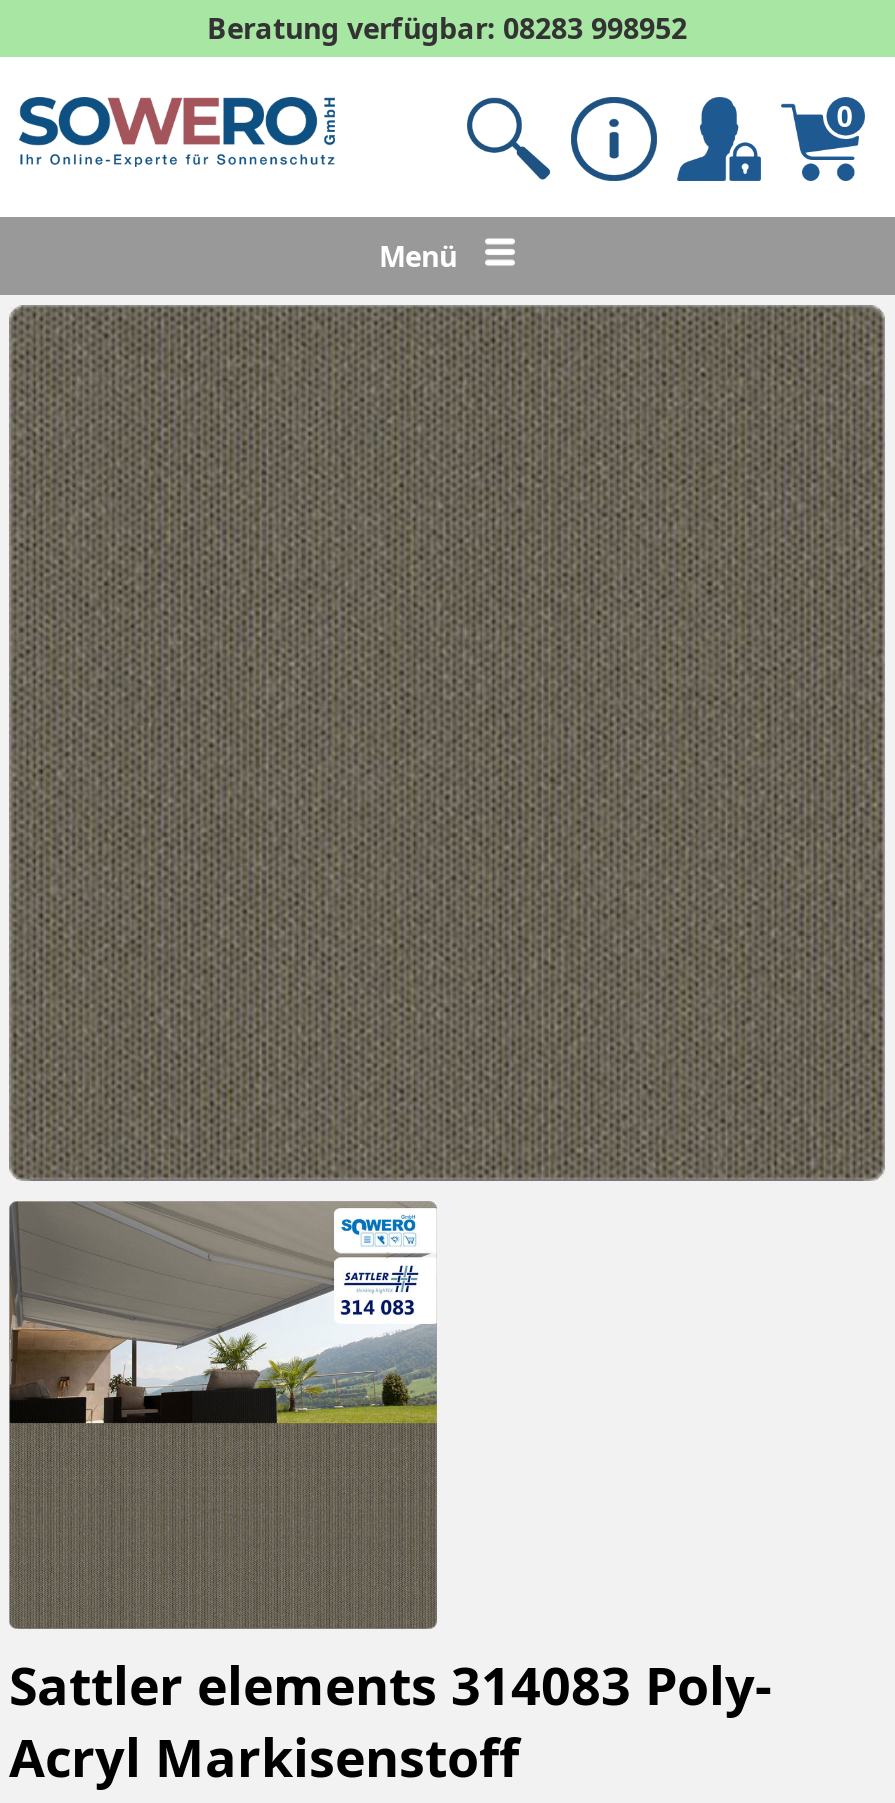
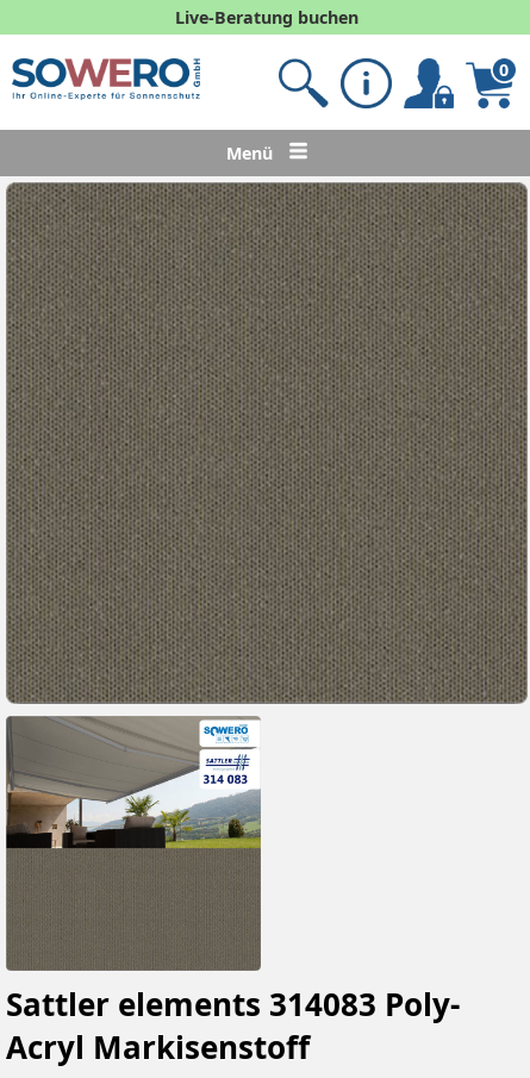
[207,9,687,47] Beratung verfügbar: 08283 998952 -> [175,6,358,29] Live-Beratung buchen

